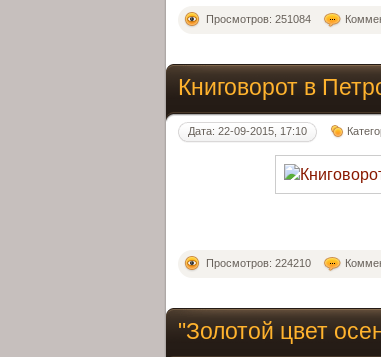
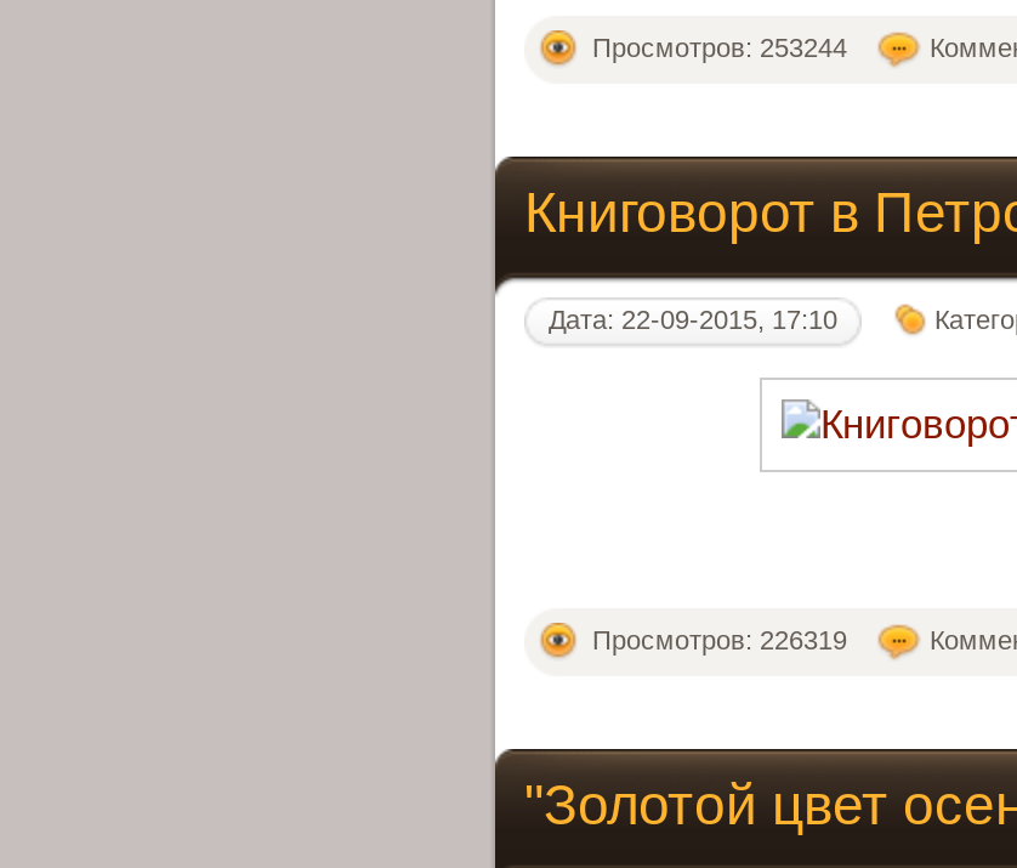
[206,13,311,25] Просмотров: 251084 -> [592,32,847,61] Просмотров: 253244
[206,257,311,269] Просмотров: 224210 -> [592,626,847,655] Просмотров: 226319

